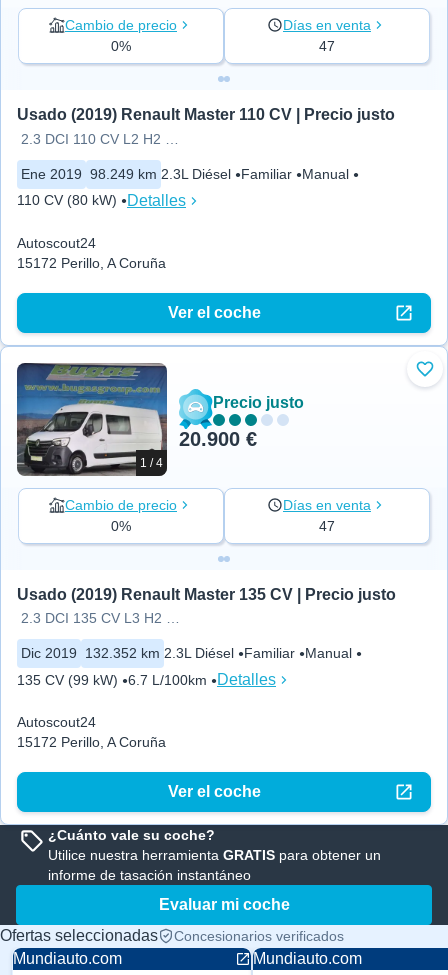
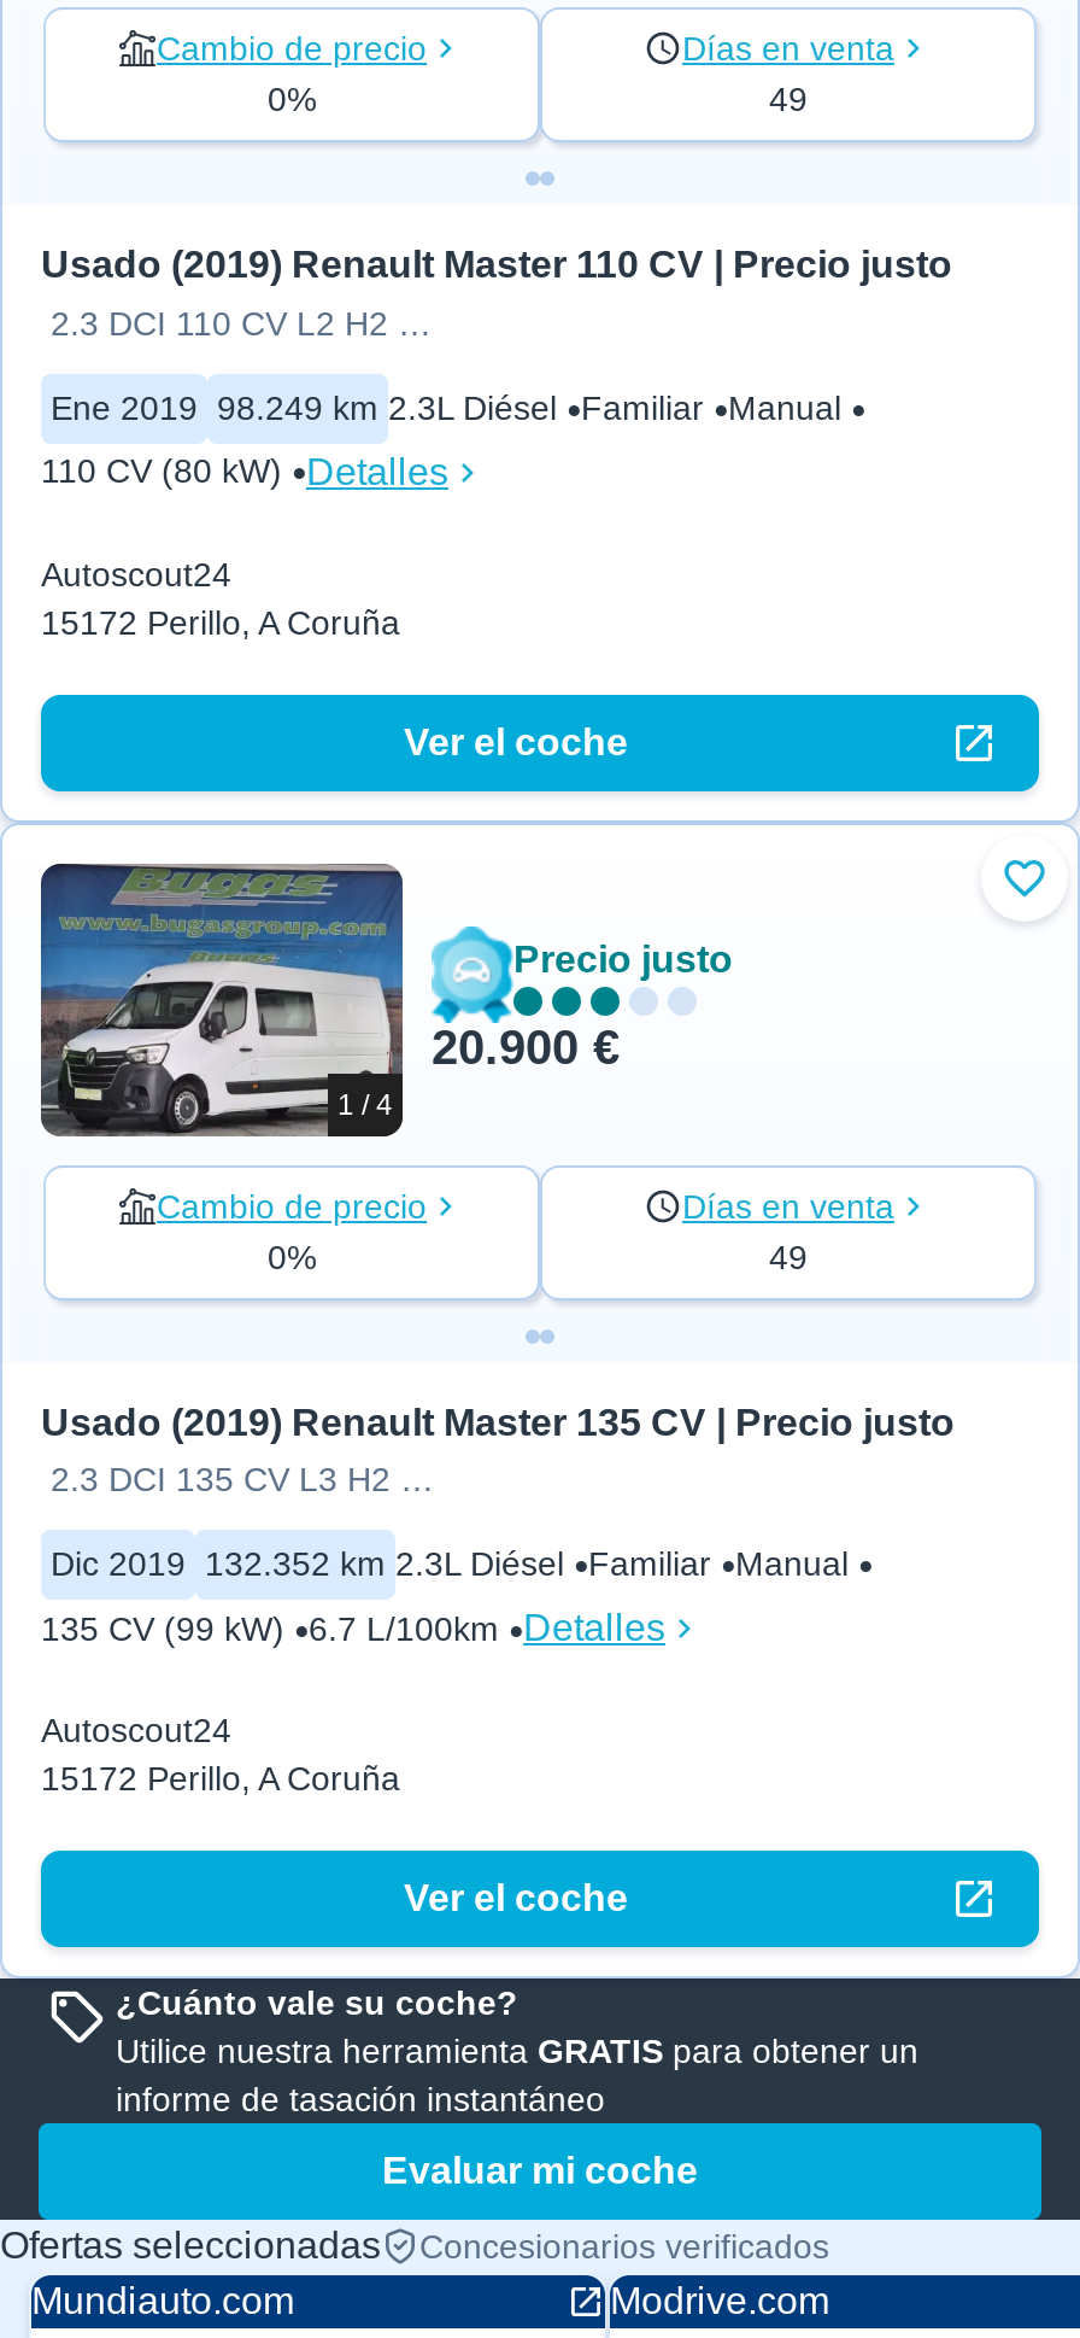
[319,38,335,54] 47 -> [769,79,808,118] 49
[319,517,335,533] 47 -> [769,1237,808,1275] 49
[253,950,362,967] Mundiauto.com -> [610,2280,829,2321] Modrive.com

